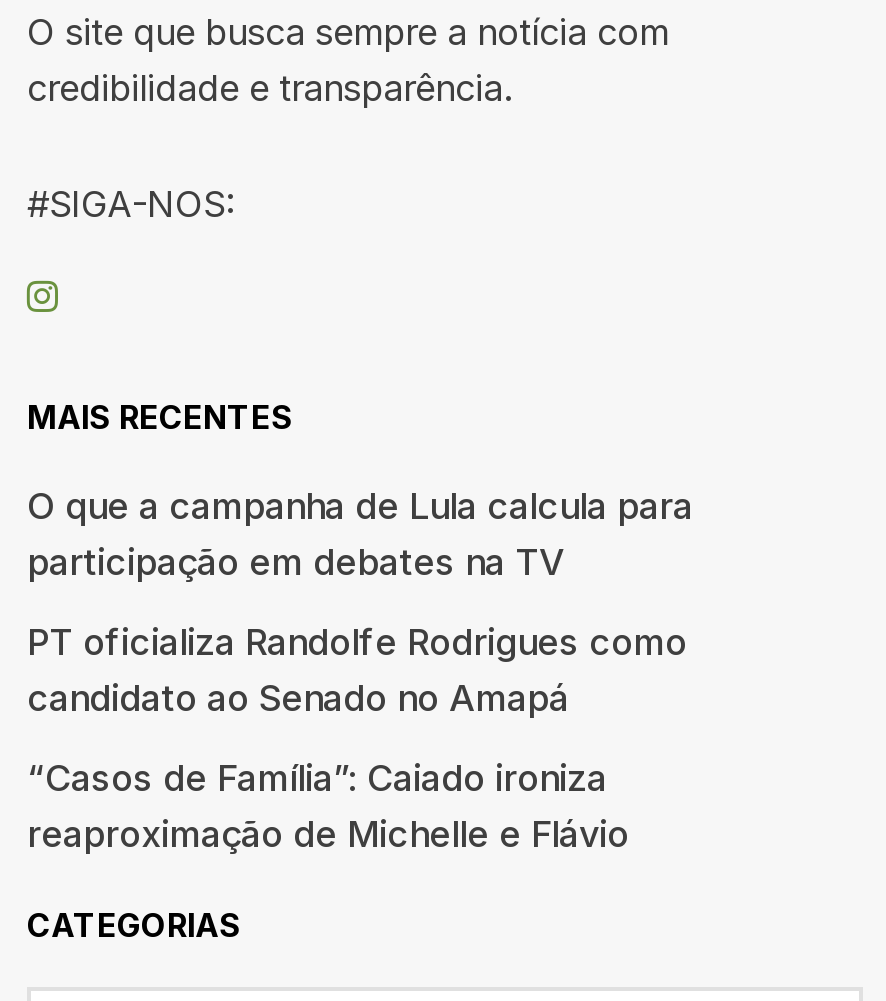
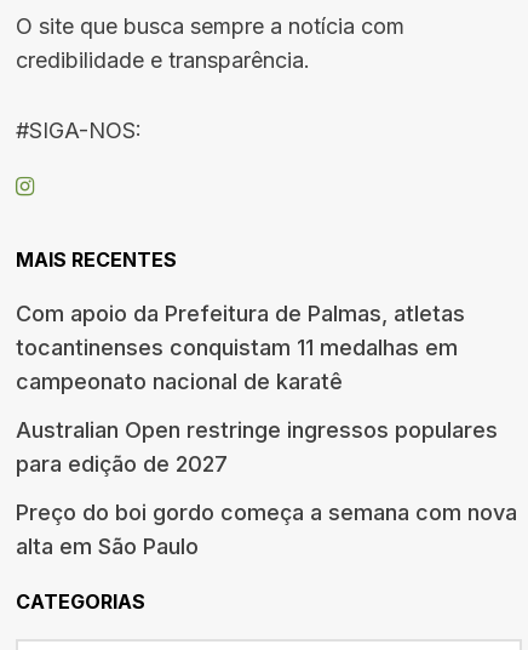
[27,485,693,583] O que a campanha de Lula calcula para | participação em debates na TV -> [16,301,465,394] Com apoio da Prefeitura de Palmas, atletas | tocantinenses conquistam 11 medalhas em | campeonato nacional de karatê
[27,621,687,719] PT oficializa Randolfe Rodrigues como | candidato ao Senado no Amapá -> [16,417,498,476] Australian Open restringe ingressos populares | para edição de 2027
[27,757,629,855] “Casos de Família”: Caiado ironiza | reaproximação de Michelle e Flávio -> [16,499,517,559] Preço do boi gordo começa a semana com nova | alta em São Paulo

